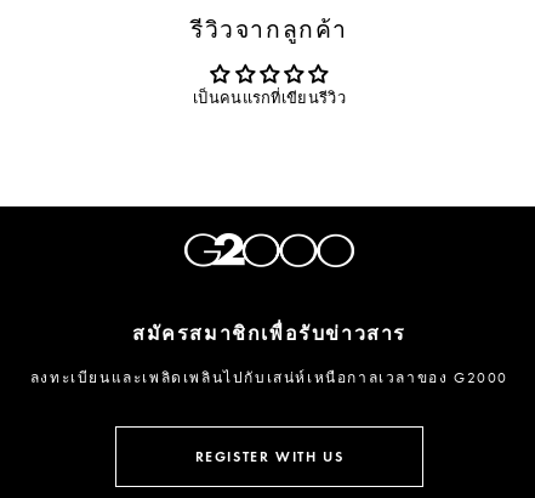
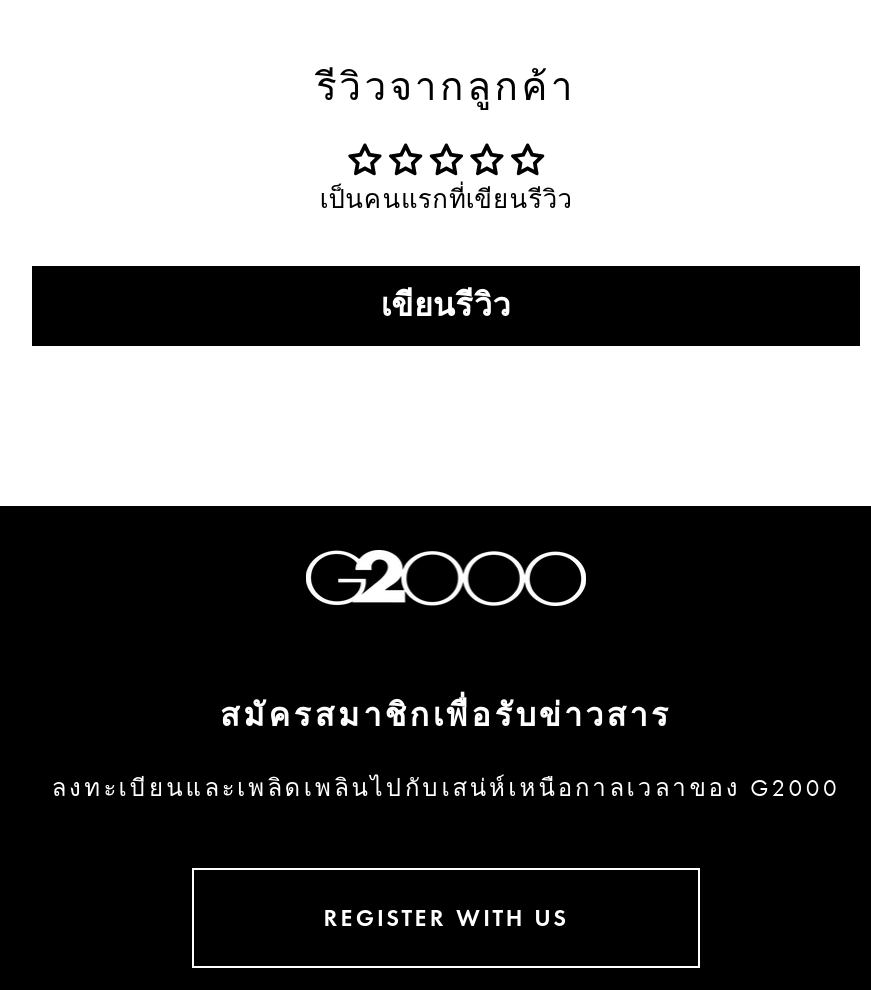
none -> [381,286,511,324] เขียนรีวิว

